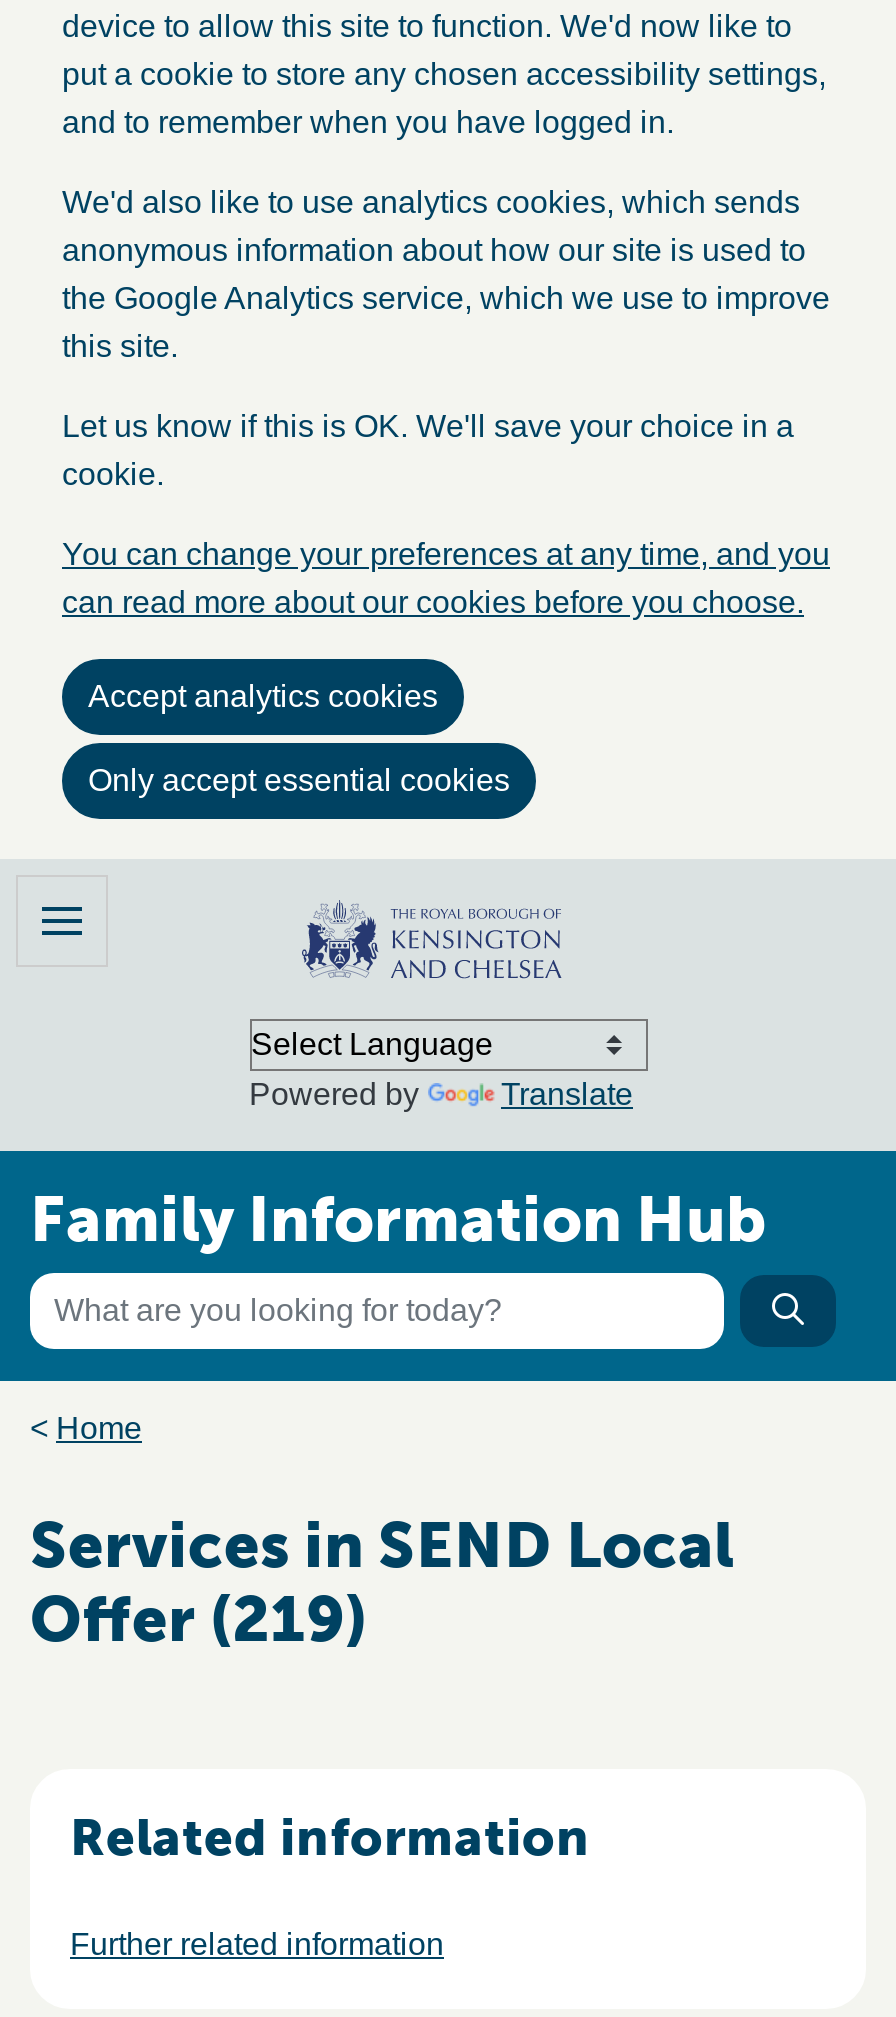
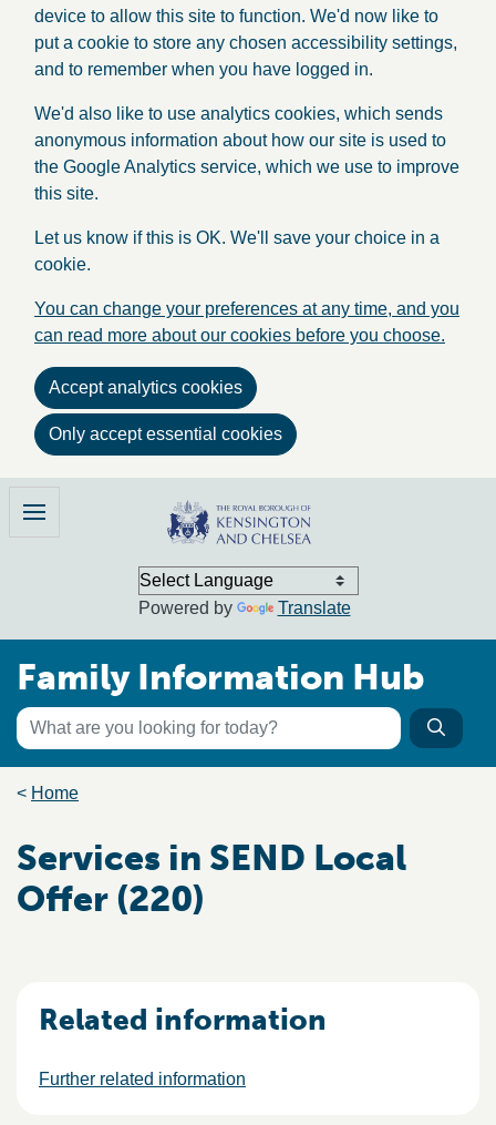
[30,1581,368,1657] Offer (219) -> [17,878,205,920] Offer (220)

